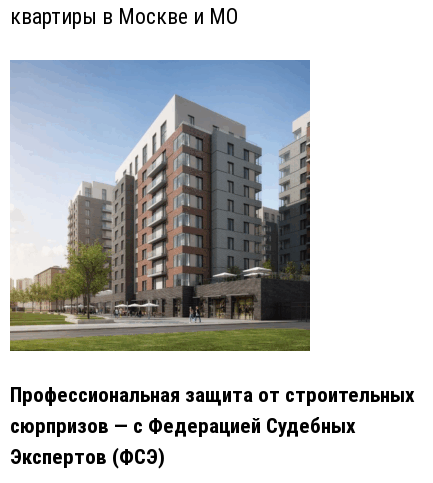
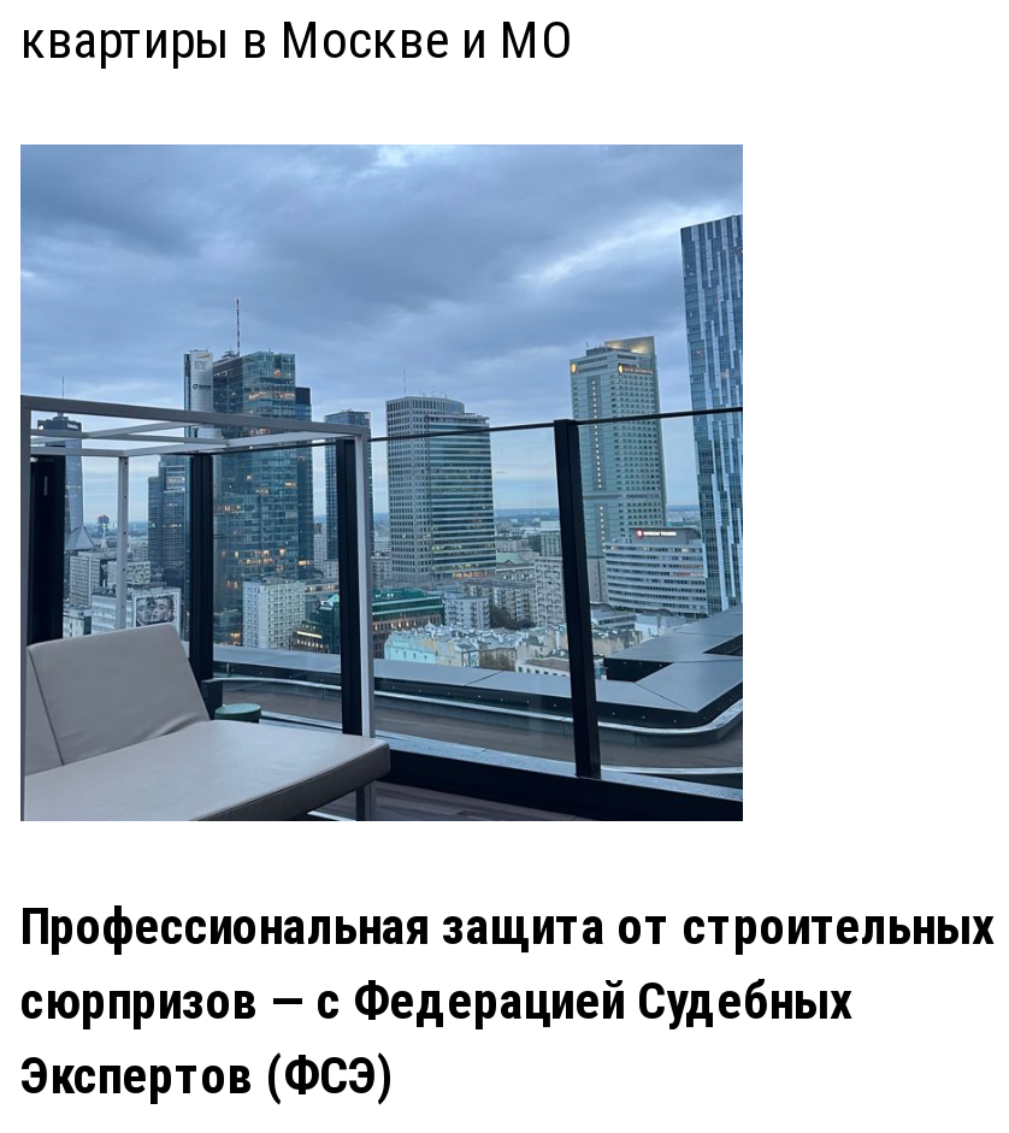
[9,60,311,352] [image] -> [18,147,745,824] [image]

